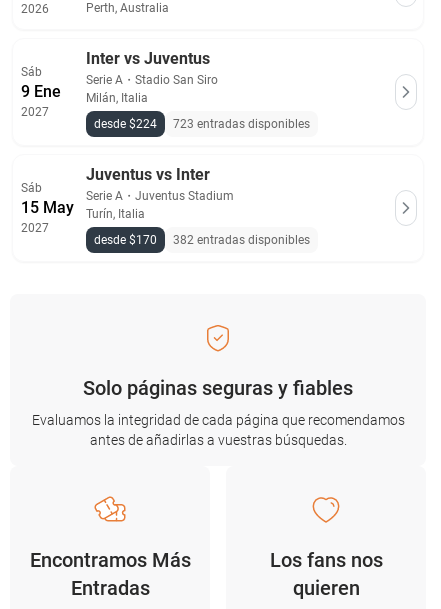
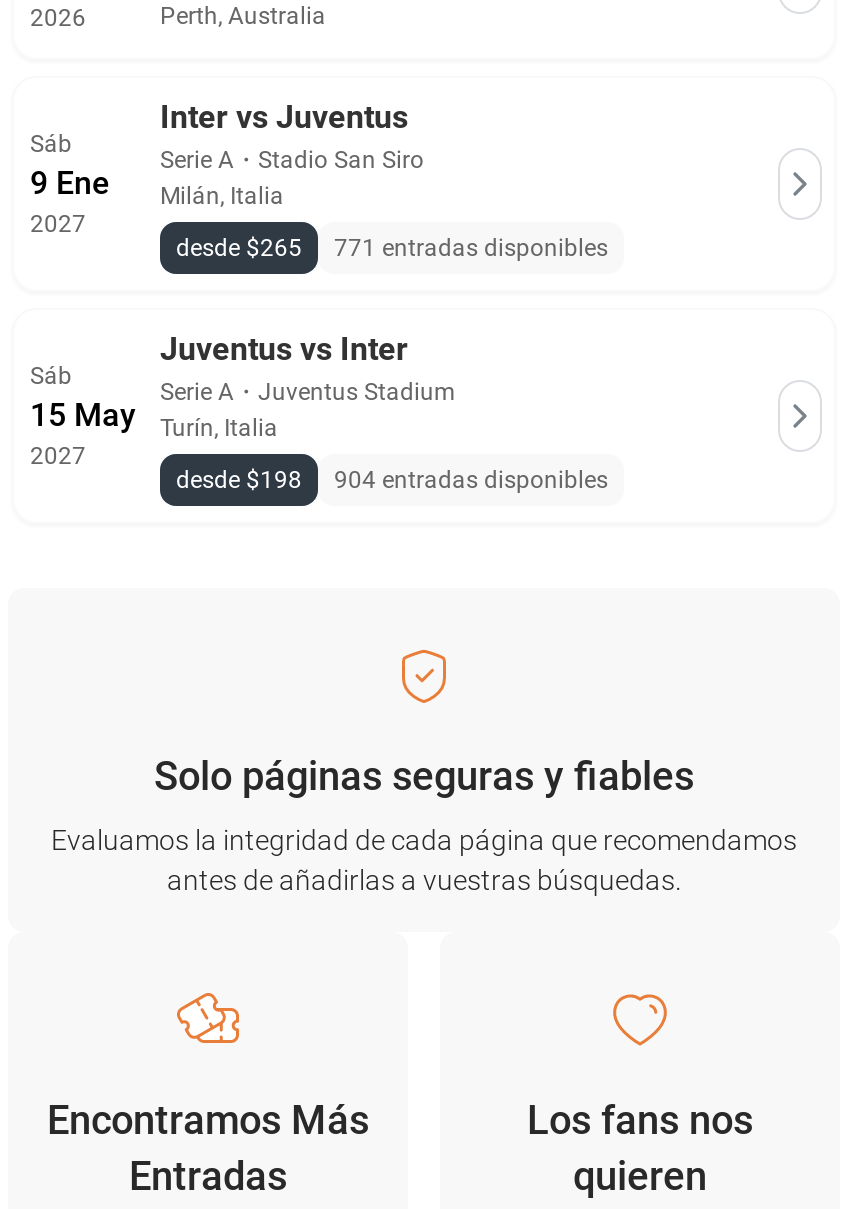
[94,117,157,131] desde $224 -> [176,234,302,262] desde $265
[173,117,310,131] 723 entradas disponibles -> [334,234,608,262] 771 entradas disponibles
[94,233,157,247] desde $170 -> [176,466,302,494] desde $198
[173,233,310,247] 382 entradas disponibles -> [334,466,608,494] 904 entradas disponibles

